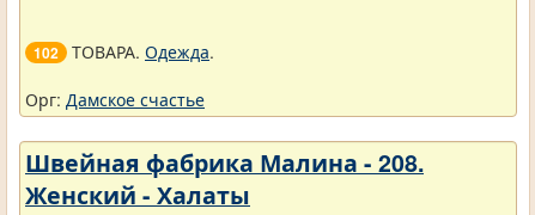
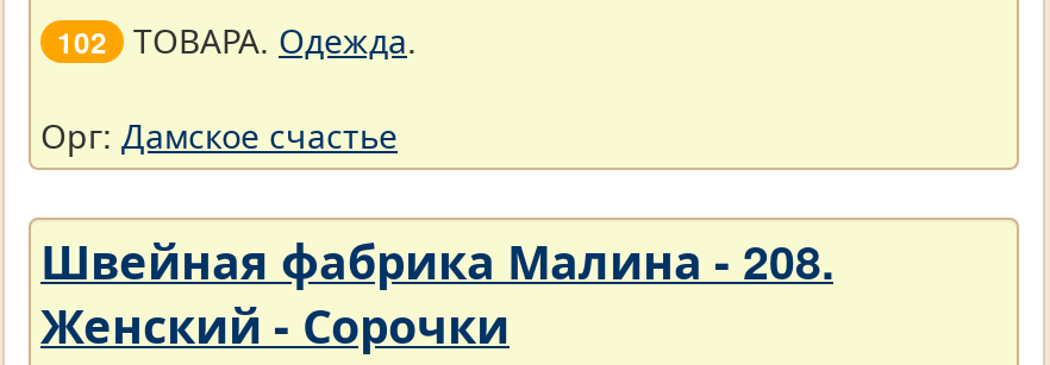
[25,178,250,211] Женский - Халаты -> [40,291,510,358] Женский - Сорочки

